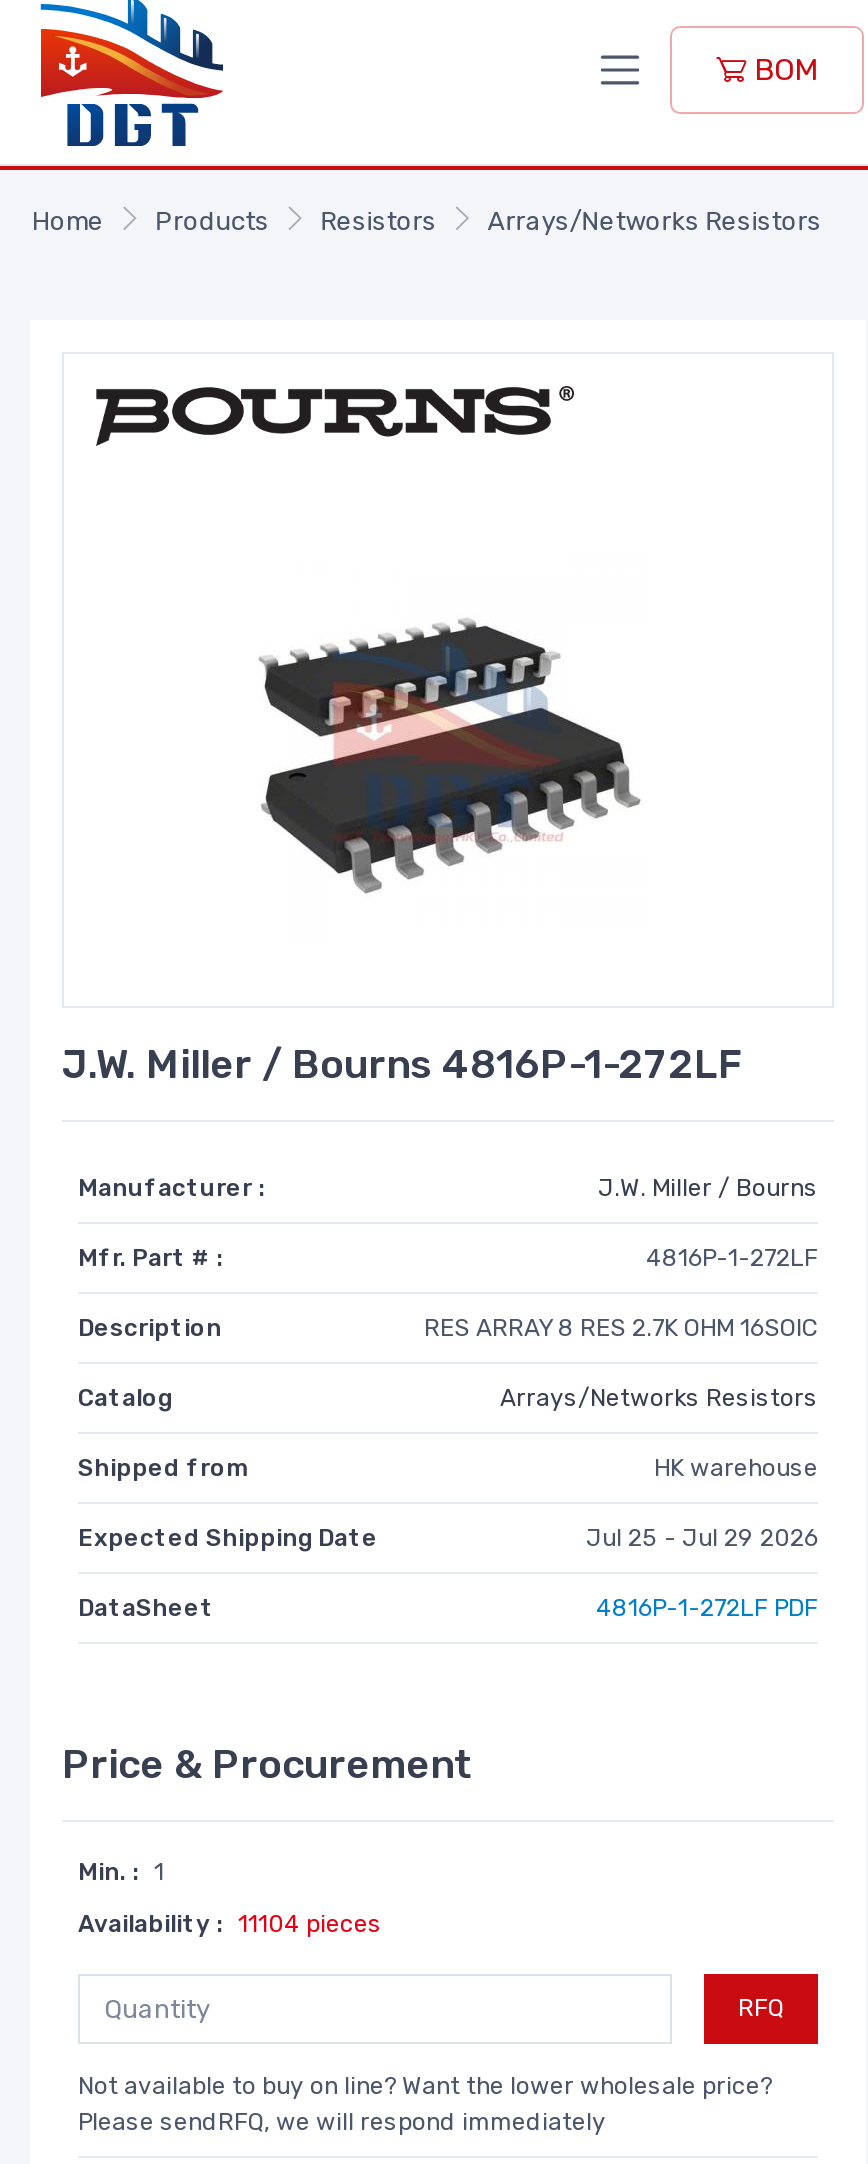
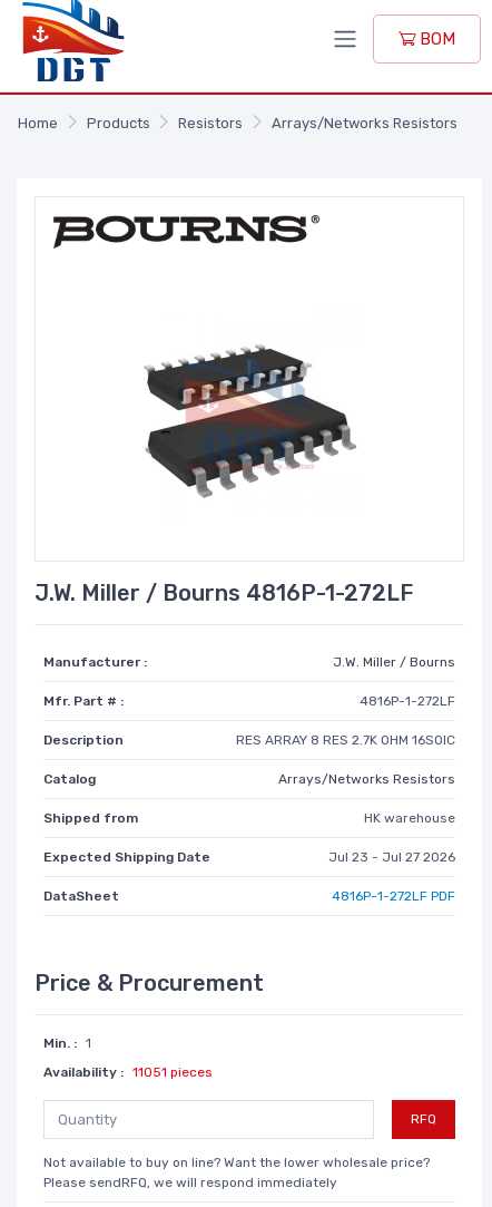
[586,1523,818,1551] Jul 25 - Jul 29 2026 -> [328,849,455,864] Jul 23 - Jul 27 2026
[78,1909,382,1937] Availability : 11104 pieces -> [43,1064,213,1079] Availability : 11051 pieces

